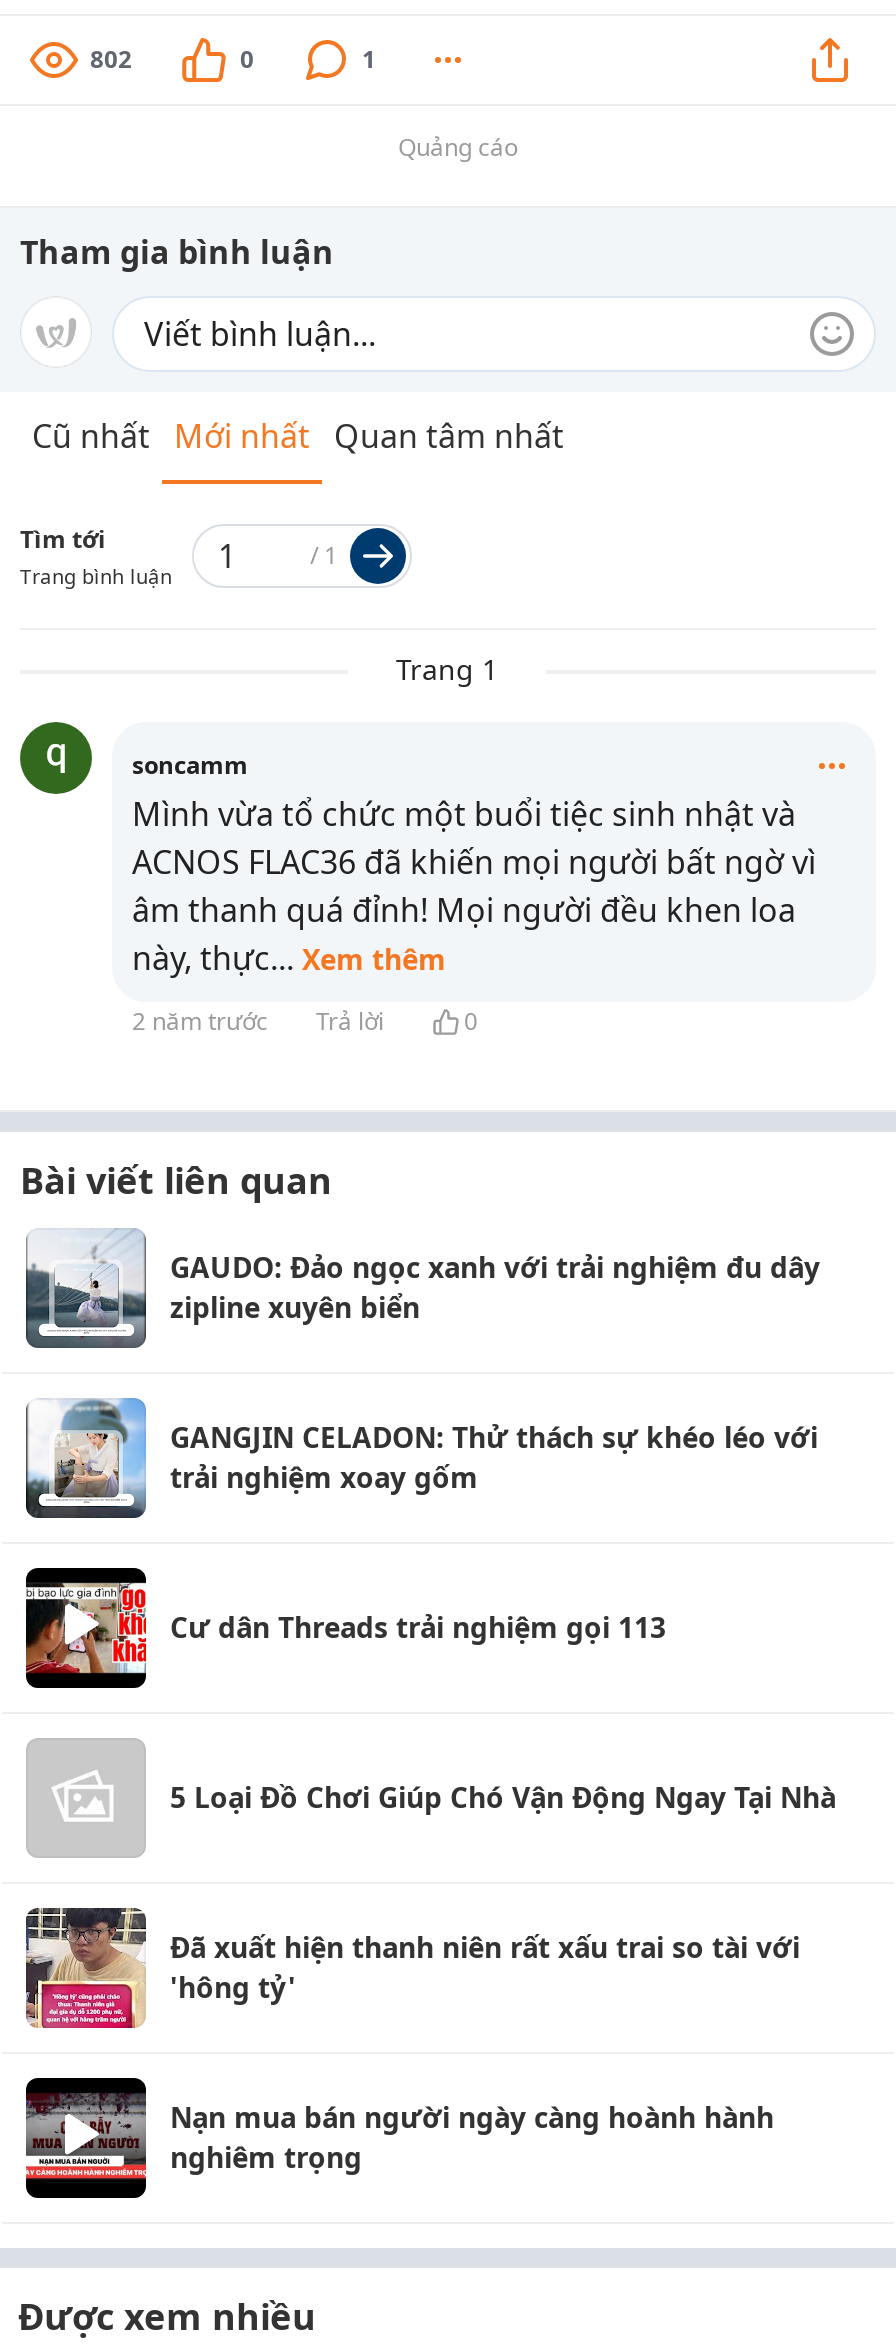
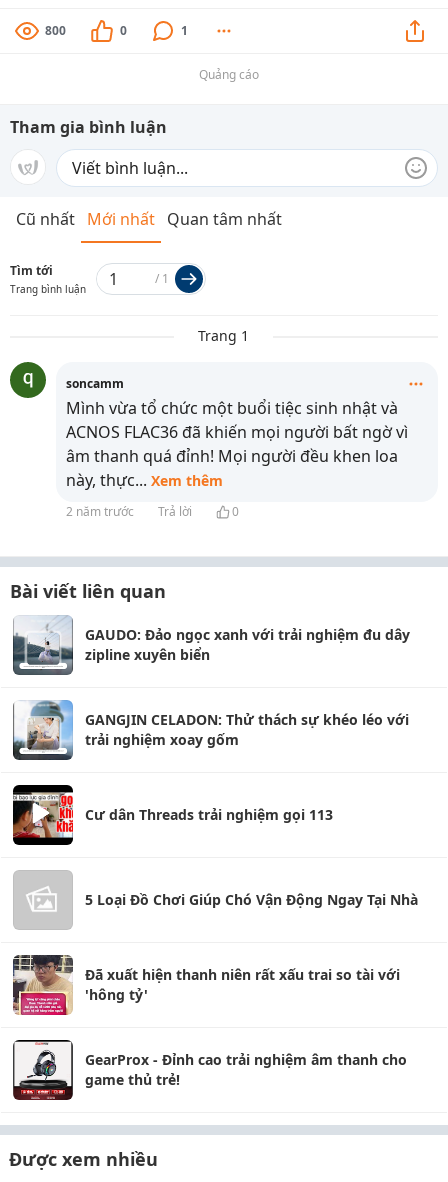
[90,42,132,76] 802 -> [45,22,66,39] 800
[24,2078,774,2200] [image] | Nạn mua bán người ngày càng hoành hành | nghiêm trọng -> [12,1040,407,1101] [image] | GearProx - Đỉnh cao trải nghiệm âm thanh cho | game thủ trẻ!

